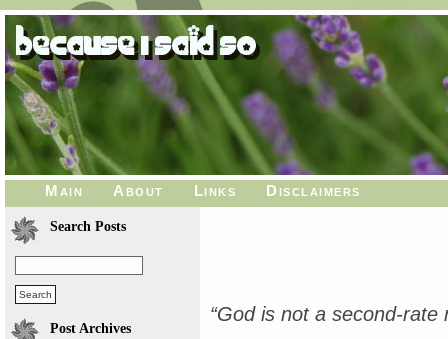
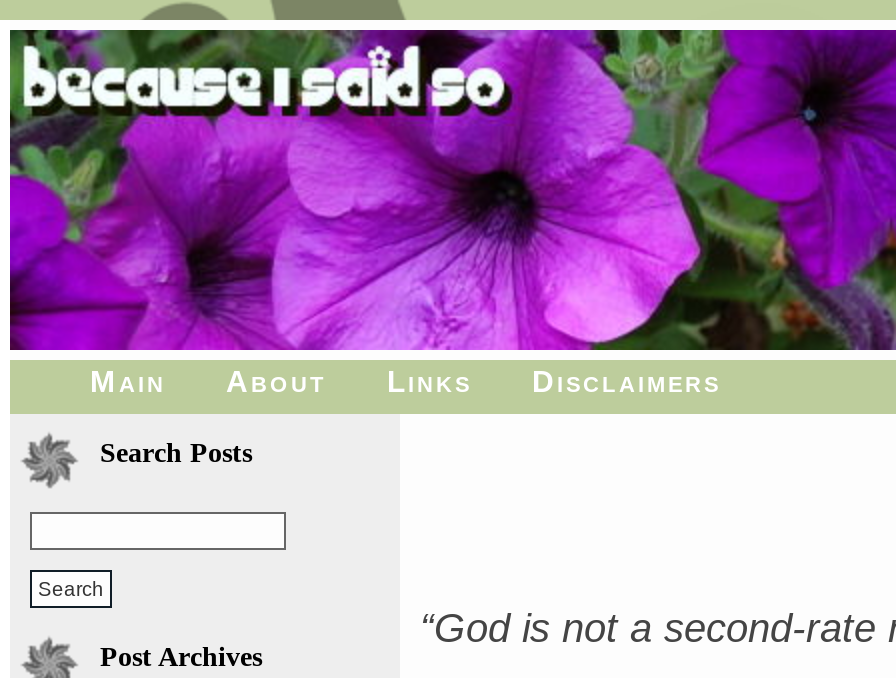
[4,14,445,176] [image] -> [8,28,890,352] [image]

